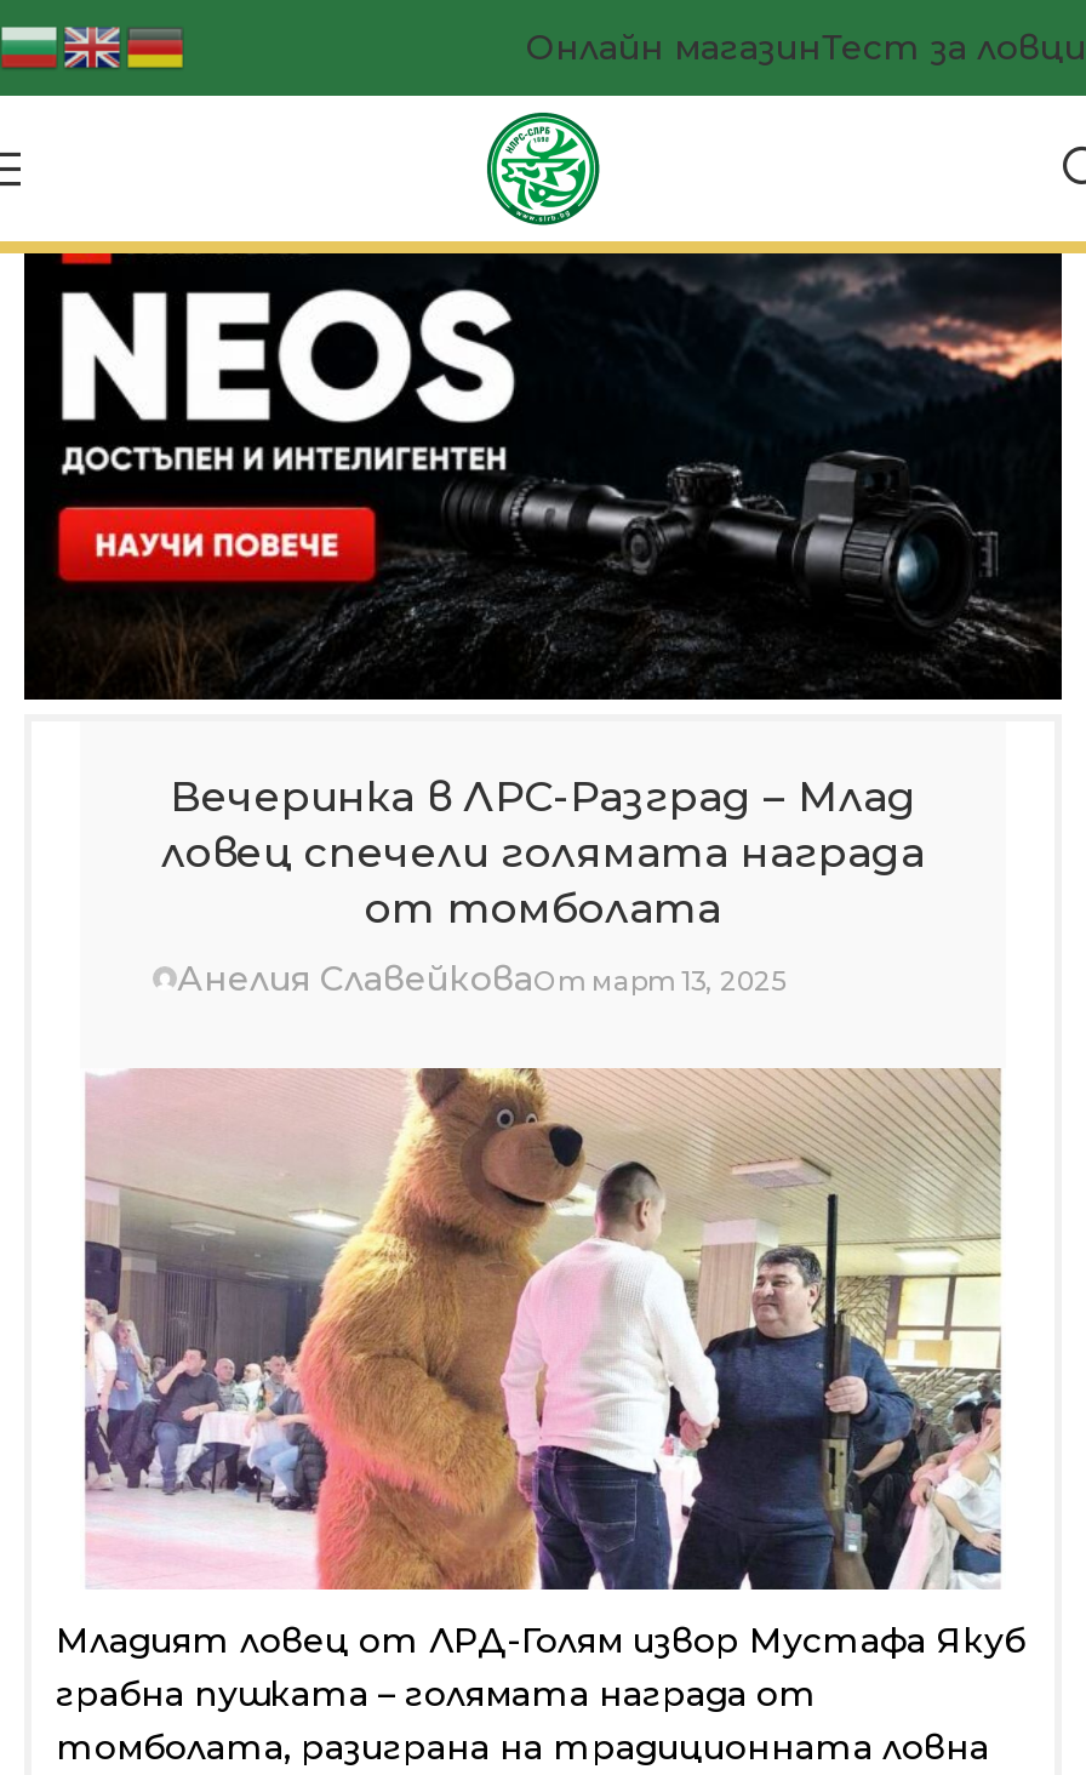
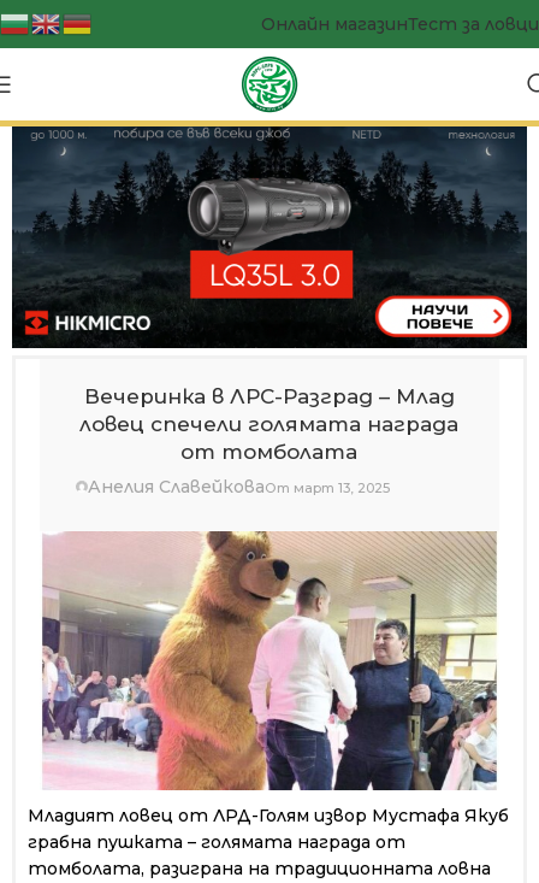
[24,251,1064,700] [image] -> [12,125,528,348] [image]

